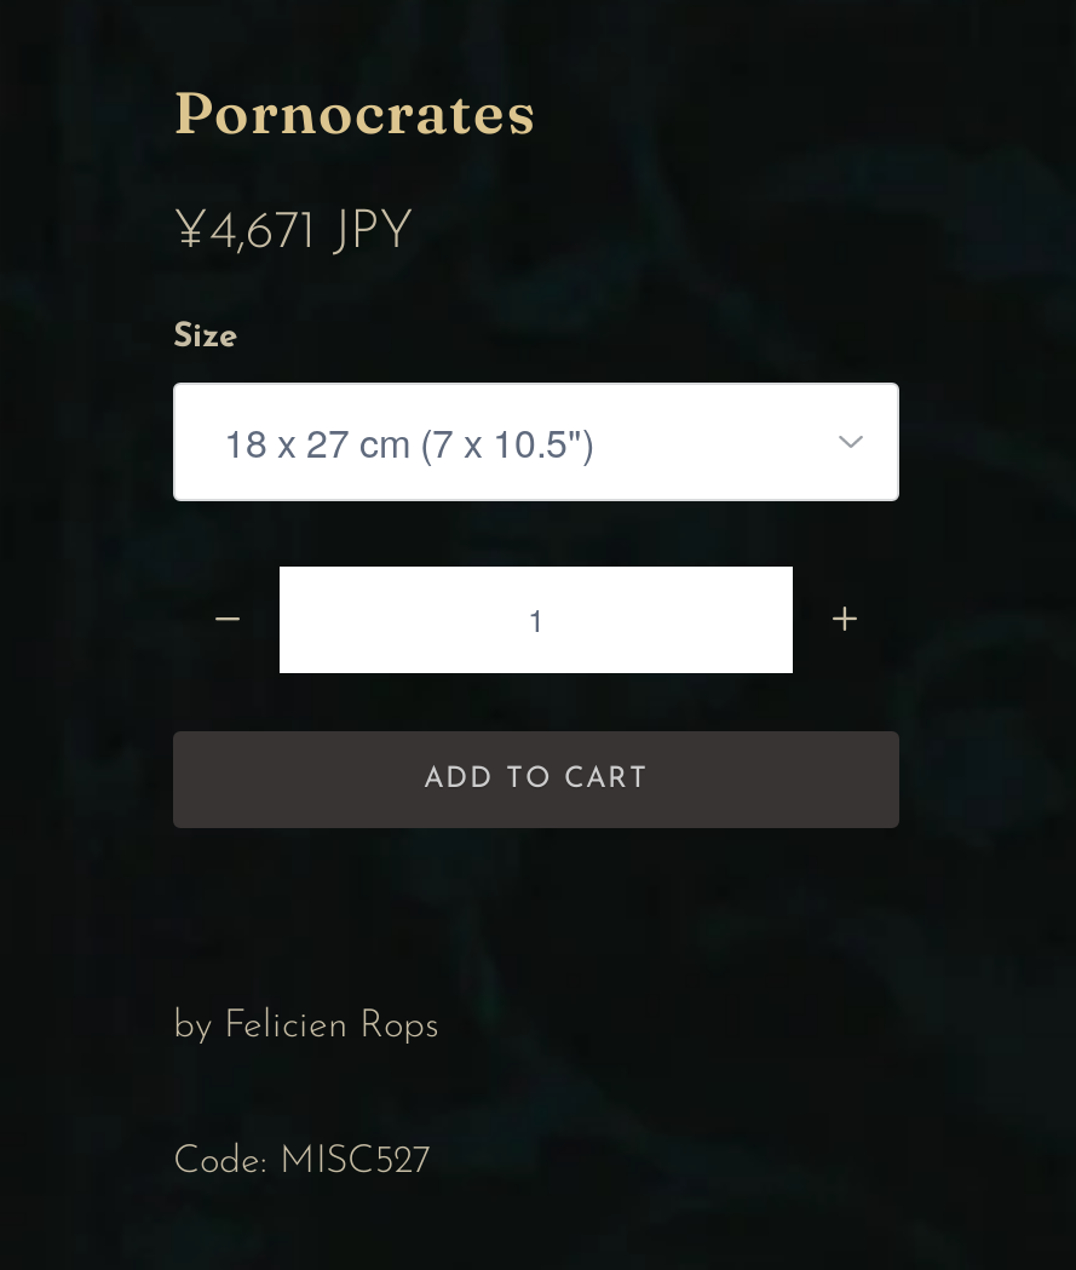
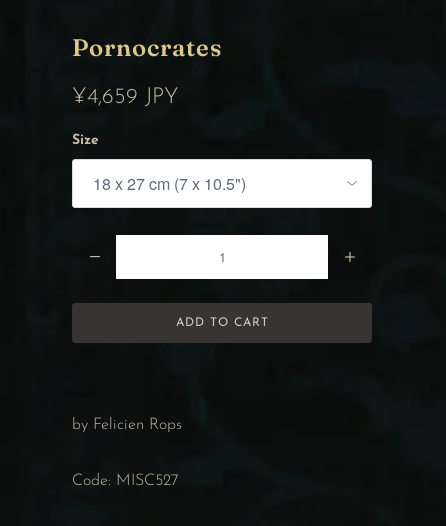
[173,205,415,260] ¥4,671 JPY -> [72,85,179,108] ¥4,659 JPY

